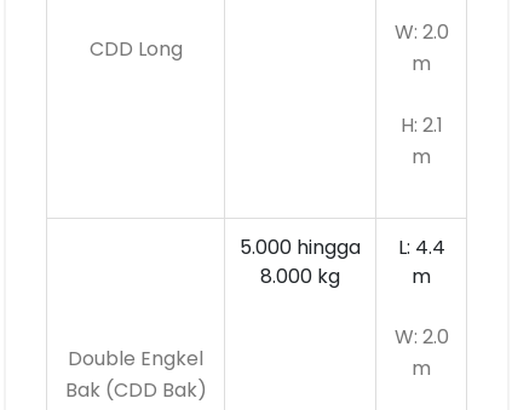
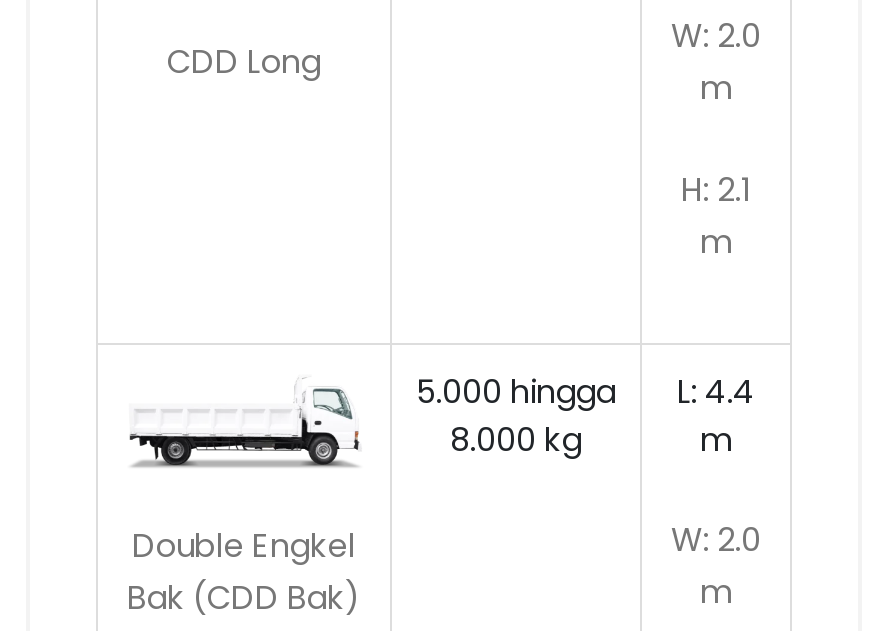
none -> [128,385,362,469] [image]

